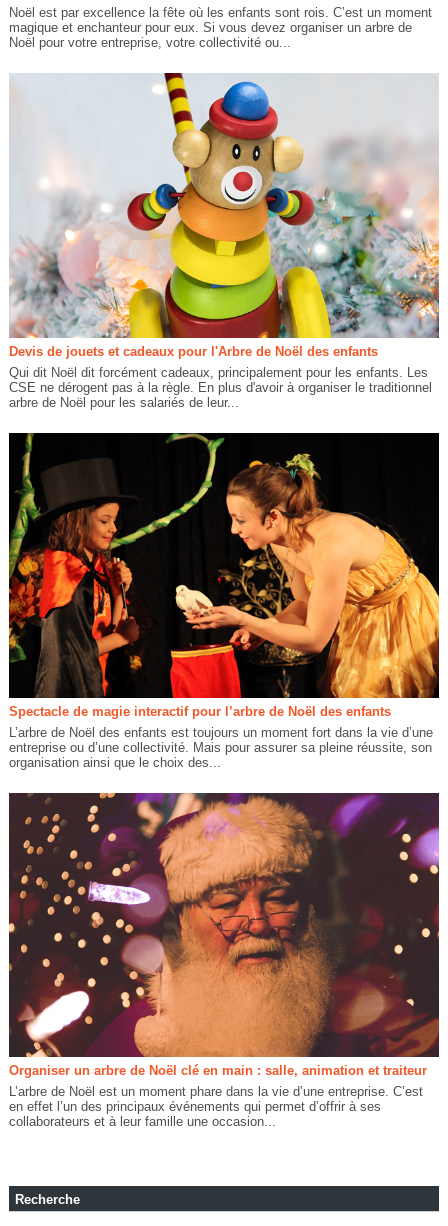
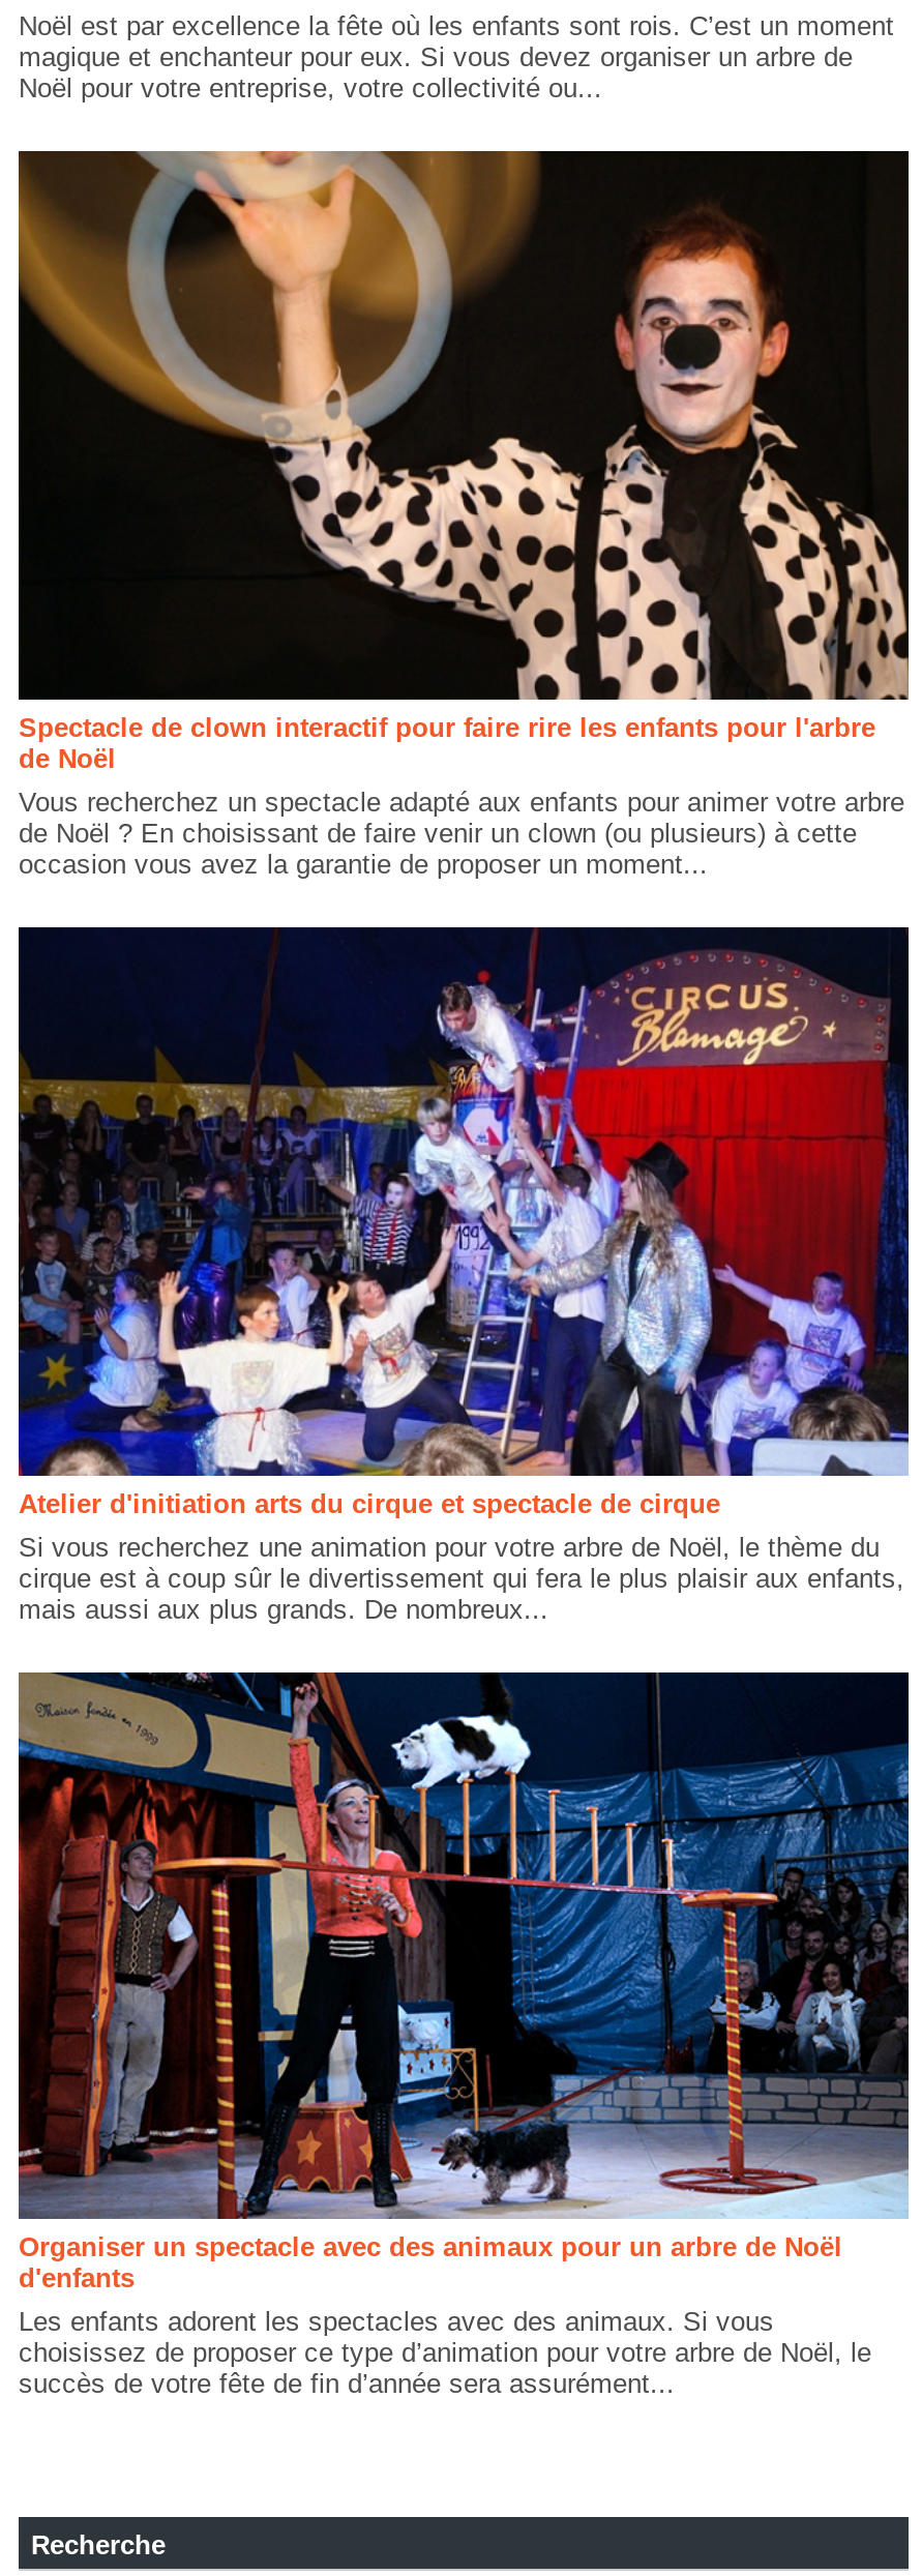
[9,72,440,410] [image] | Devis de jouets et cadeaux pour l'Arbre de Noël des enfants | Qui dit Noël dit forcément cadeaux, principalement pour les enfants. Les | CSE ne dérogent pas à la règle. En plus d'avoir à organiser le traditionnel | arbre de Noël pour les salariés de leur... -> [17,149,911,879] [image] | Spectacle de clown interactif pour faire rire les enfants pour l'arbre | de Noël | Vous recherchez un spectacle adapté aux enfants pour animer votre arbre | de Noël ? En choisissant de faire venir un clown (ou plusieurs) à cette | occasion vous avez la garantie de proposer un moment...
[8,432,440,770] [image] | Spectacle de magie interactif pour l’arbre de Noël des enfants | L’arbre de Noël des enfants est toujours un moment fort dans la vie d’une | entreprise ou d’une collectivité. Mais pour assurer sa pleine réussite, son | organisation ainsi que le choix des... -> [17,925,911,1624] [image] | Atelier d'initiation arts du cirque et spectacle de cirque | Si vous recherchez une animation pour votre arbre de Noël, le thème du | cirque est à coup sûr le divertissement qui fera le plus plaisir aux enfants, | mais aussi aux plus grands. De nombreux...
[8,792,440,1129] [image] | Organiser un arbre de Noël clé en main : salle, animation et traiteur | L’arbre de Noël est un moment phare dans la vie d’une entreprise. C’est | en effet l’un des principaux événements qui permet d’offrir à ses | collaborateurs et à leur famille une occasion... -> [17,1670,911,2400] [image] | Organiser un spectacle avec des animaux pour un arbre de Noël | d'enfants | Les enfants adorent les spectacles avec des animaux. Si vous | choisissez de proposer ce type d’animation pour votre arbre de Noël, le | succès de votre fête de fin d’année sera assurément...

